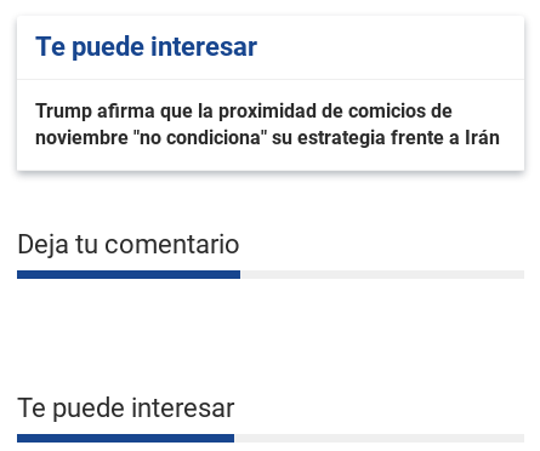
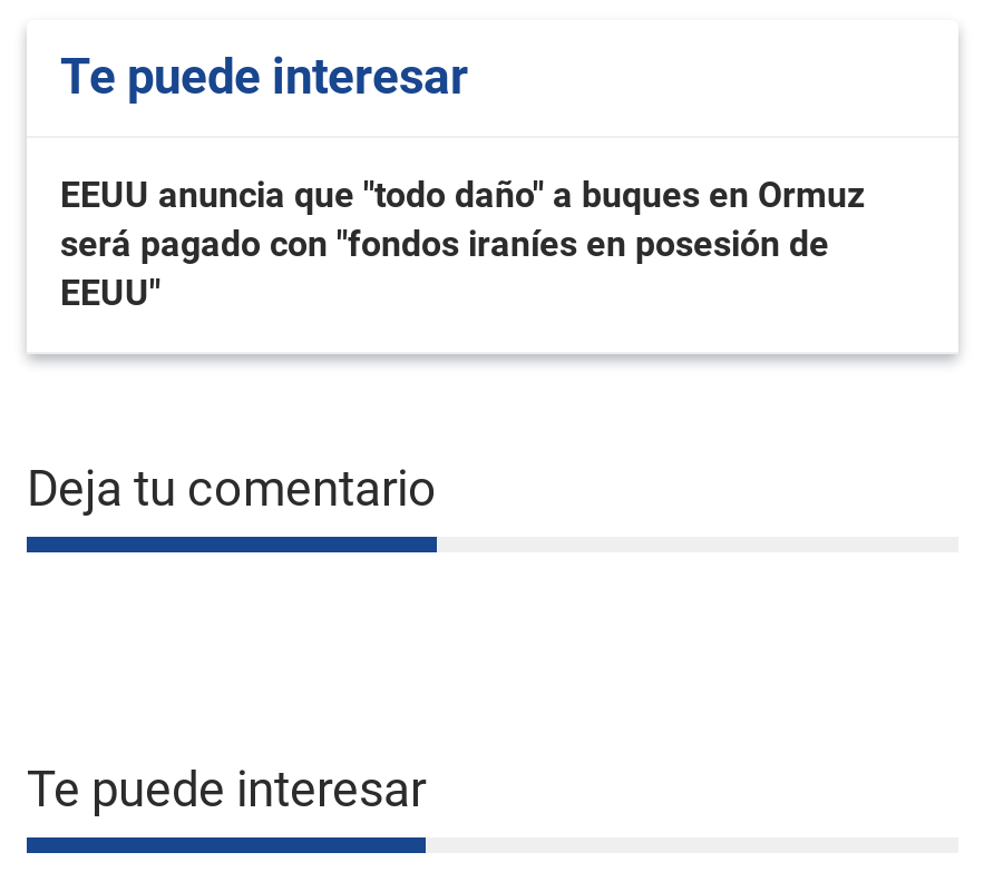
[35,99,500,149] Trump afirma que la proximidad de comicios de | noviembre "no condiciona" su estrategia frente a Irán -> [60,174,865,314] EEUU anuncia que "todo daño" a buques en Ormuz | será pagado con "fondos iraníes en posesión de | EEUU"

